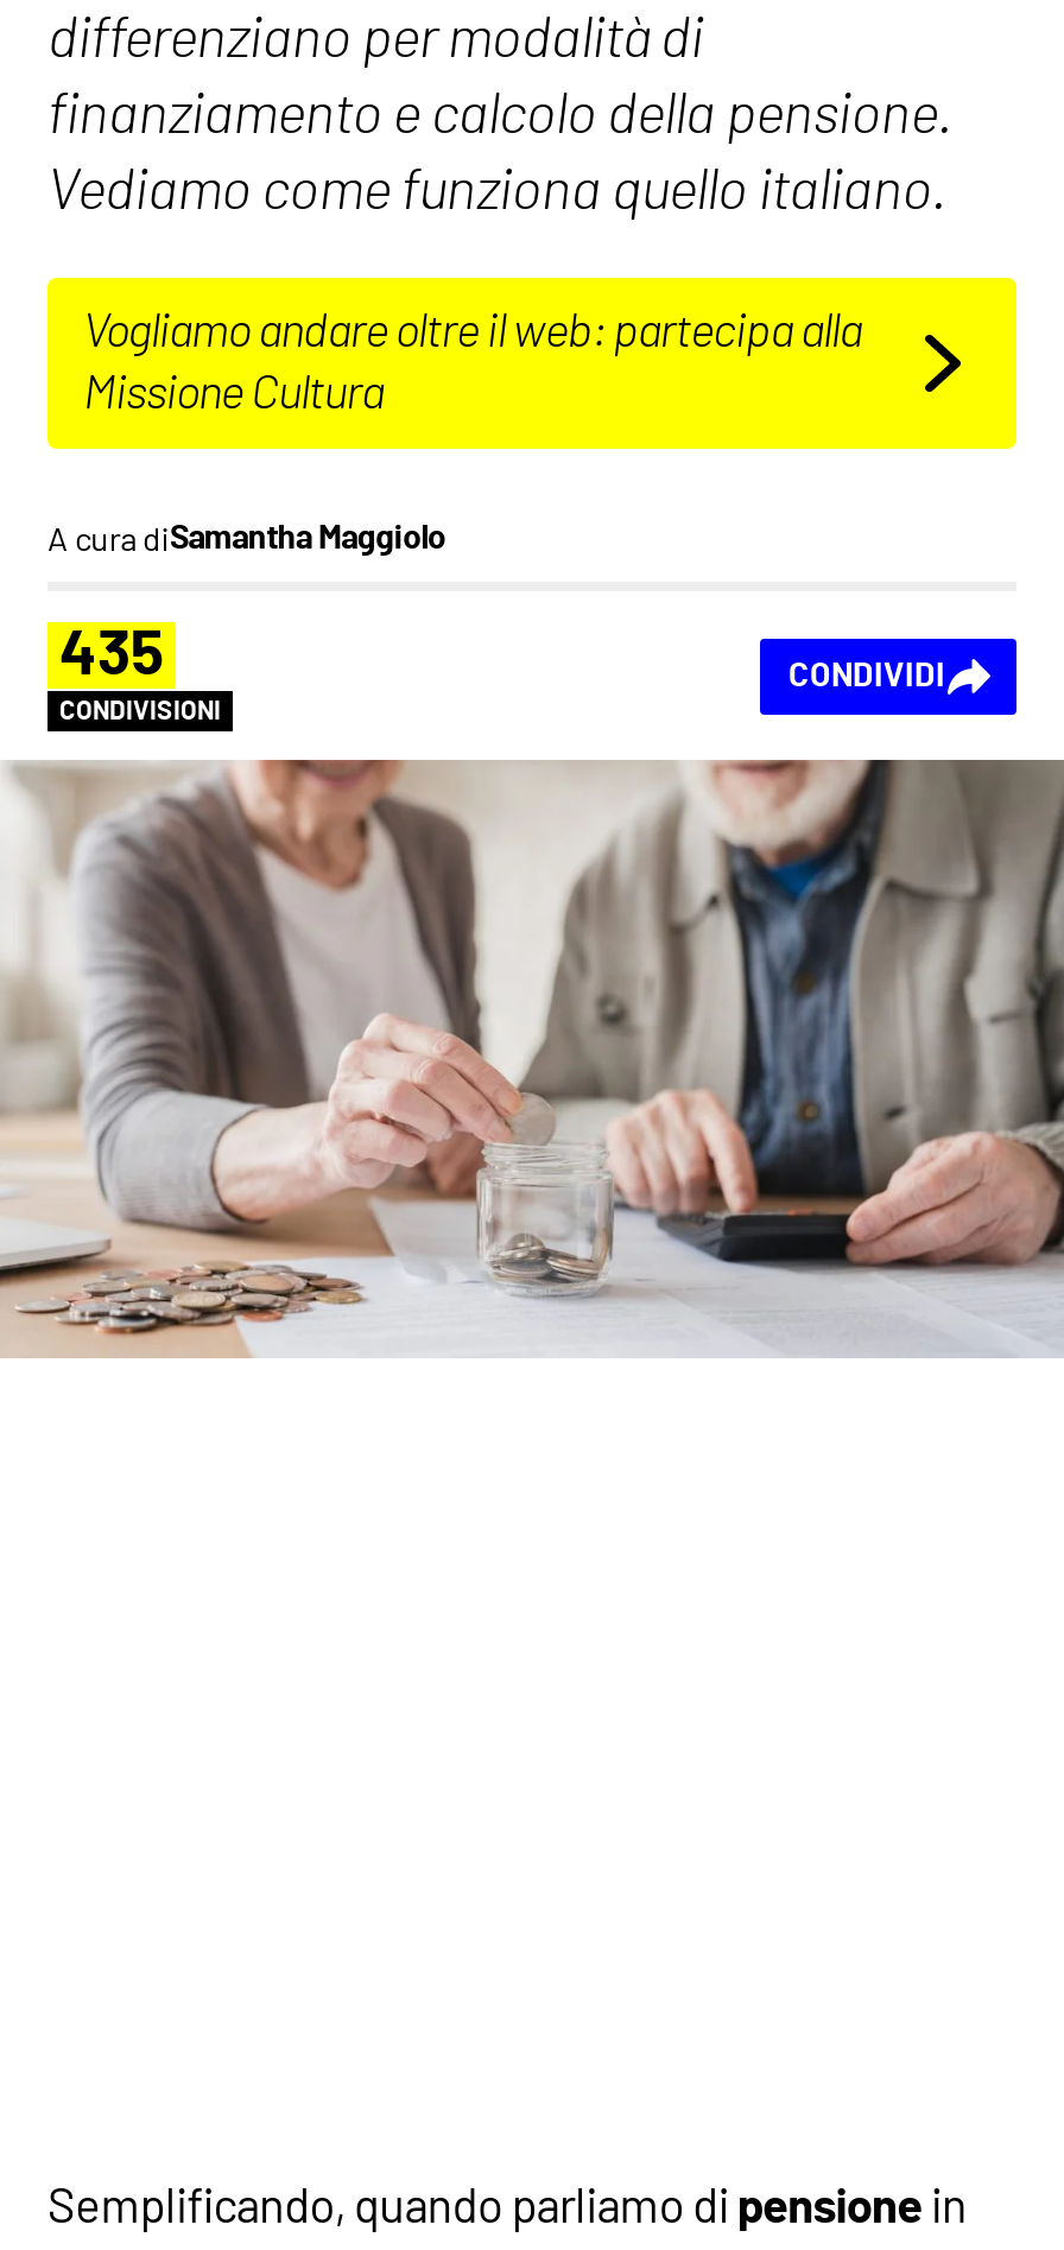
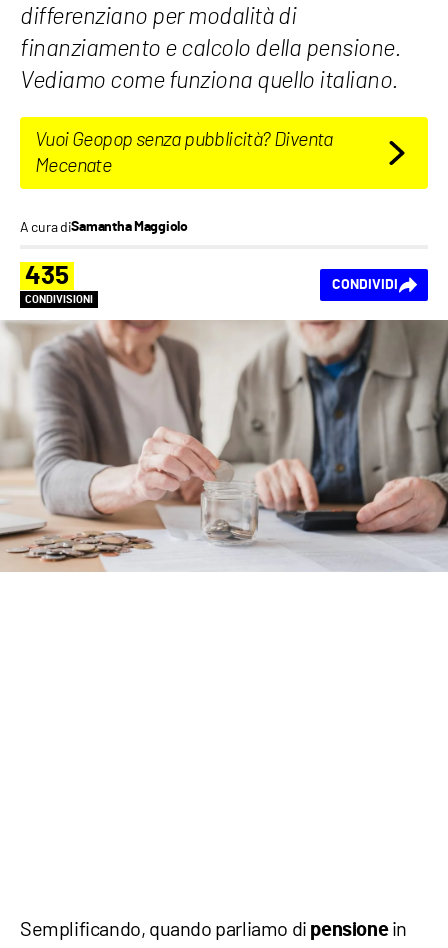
[83,309,861,418] Vogliamo andare oltre il web: partecipa alla | Missione Cultura -> [35,130,333,176] Vuoi Geopop senza pubblicità? Diventa | Mecenate

